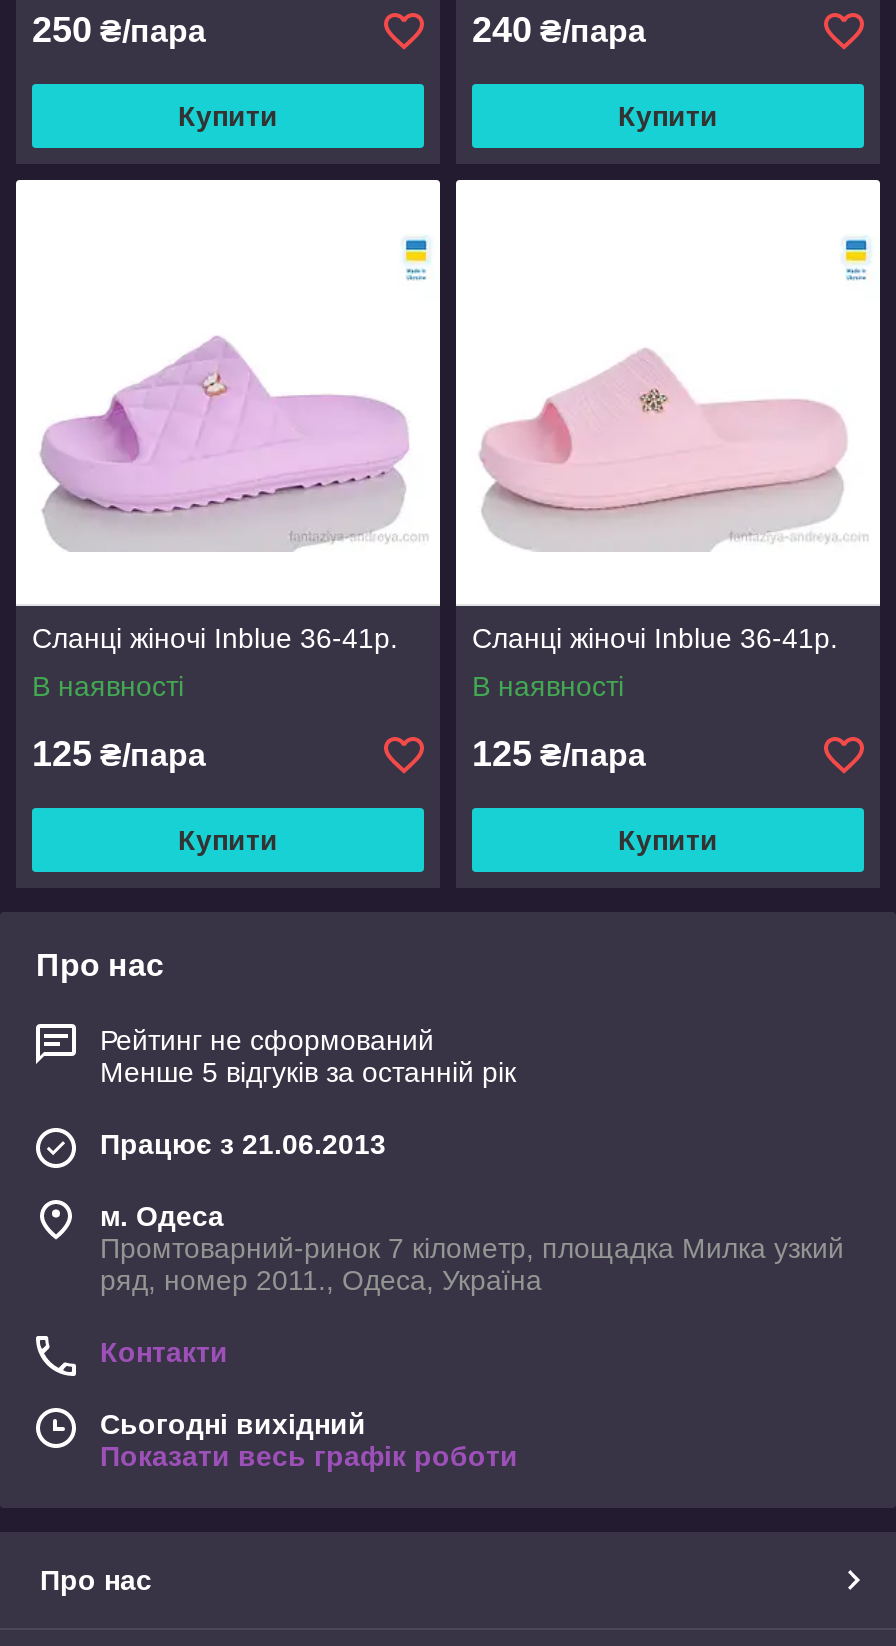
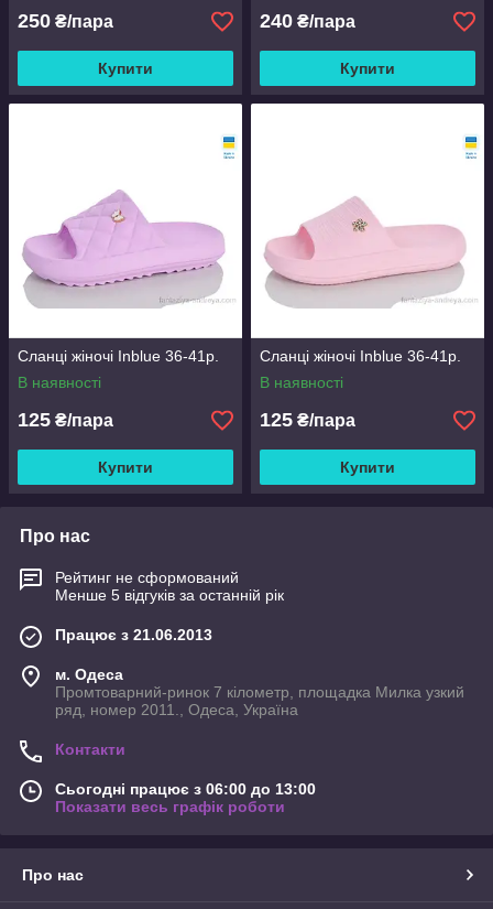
[100,1409,366,1441] Сьогодні вихідний -> [55,781,316,798] Сьогодні працює з 06:00 до 13:00

